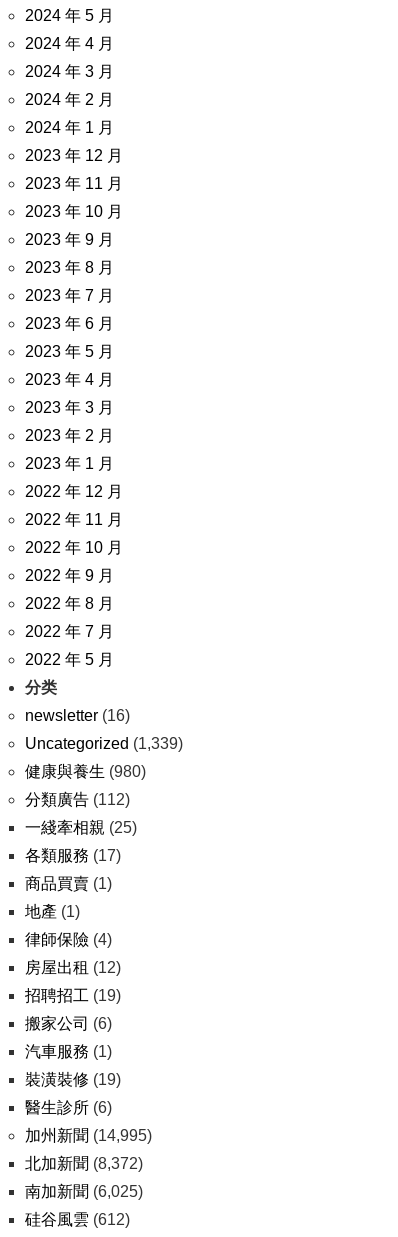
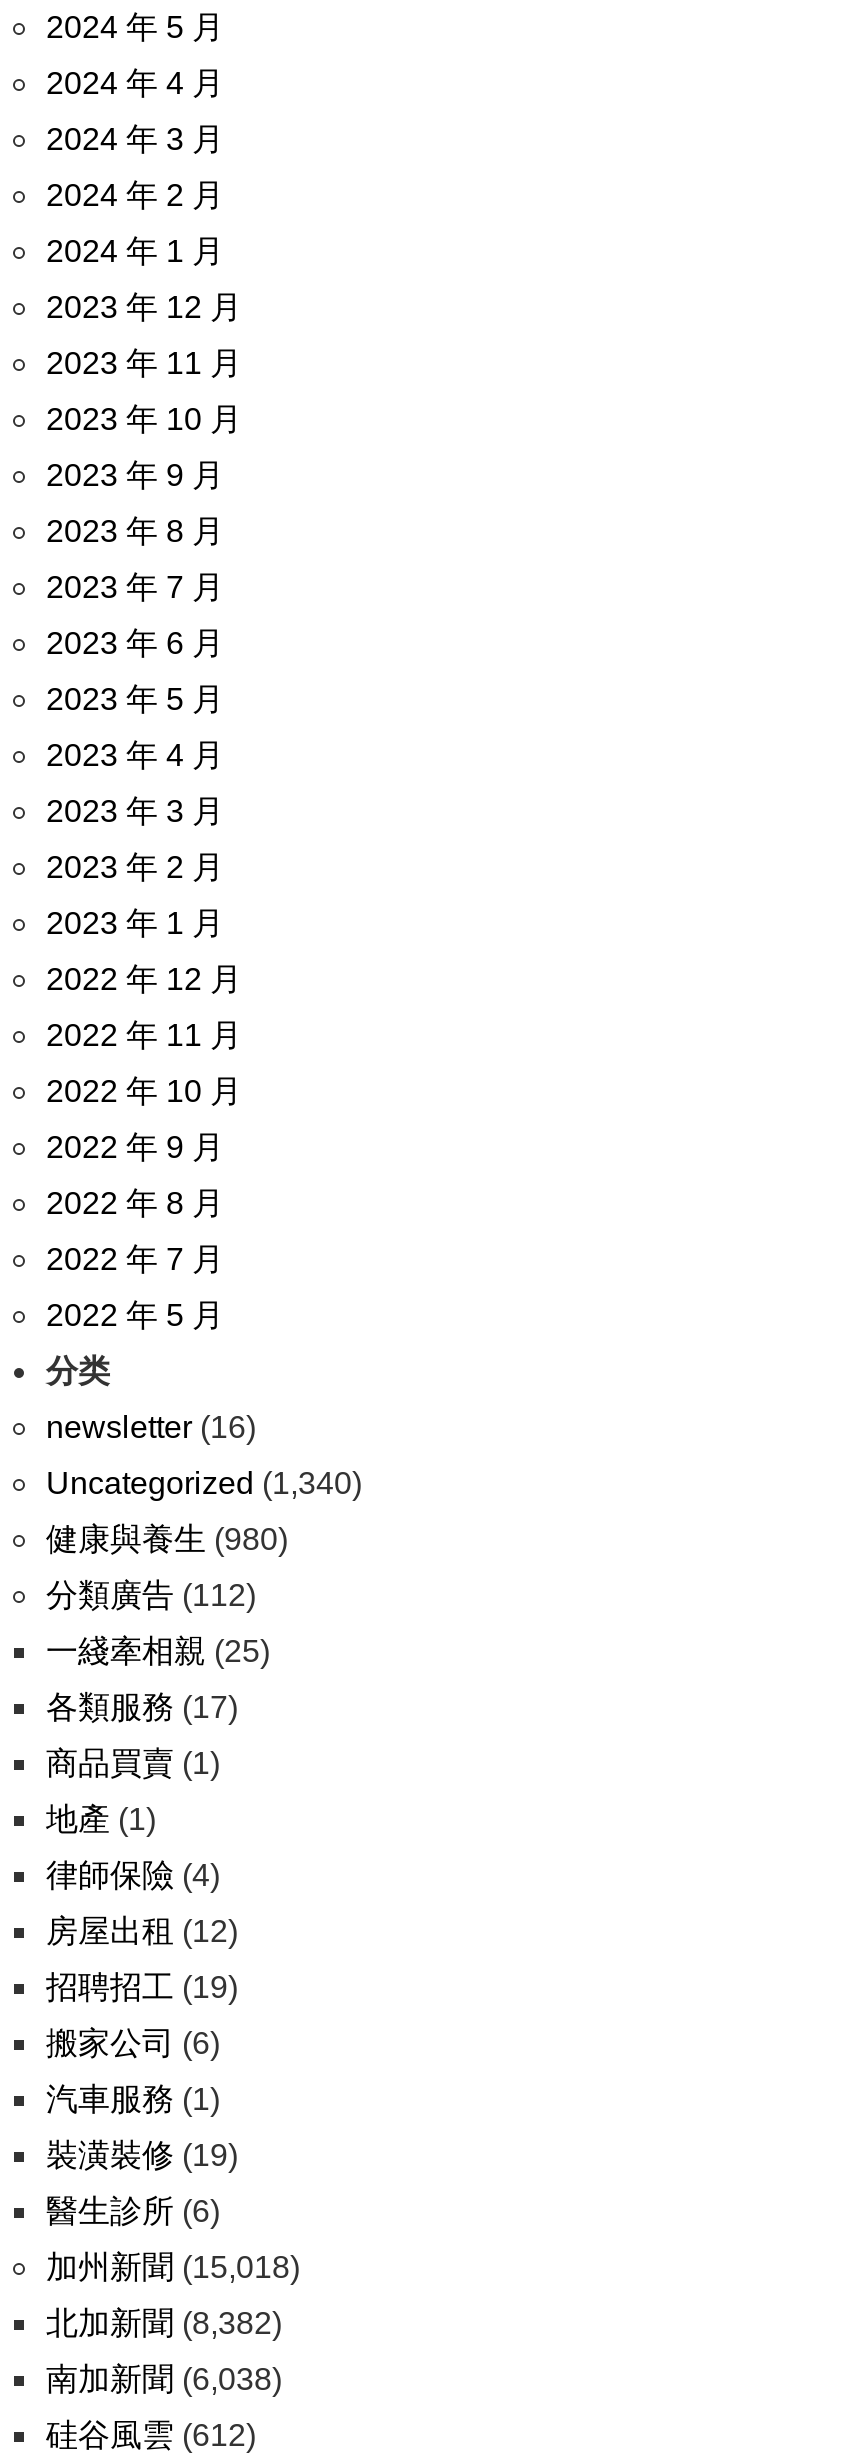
[25,735,183,752] Uncategorized (1,339) -> [46,1466,362,1500] Uncategorized (1,340)
[25,1127,152,1144] 加州新聞(14,995) -> [46,2250,300,2284] 加州新聞(15,018)
[25,1155,143,1172] 北加新聞(8,372) -> [46,2306,282,2340] 北加新聞(8,382)
[25,1183,143,1200] 南加新聞(6,025) -> [46,2362,282,2396] 南加新聞(6,038)

